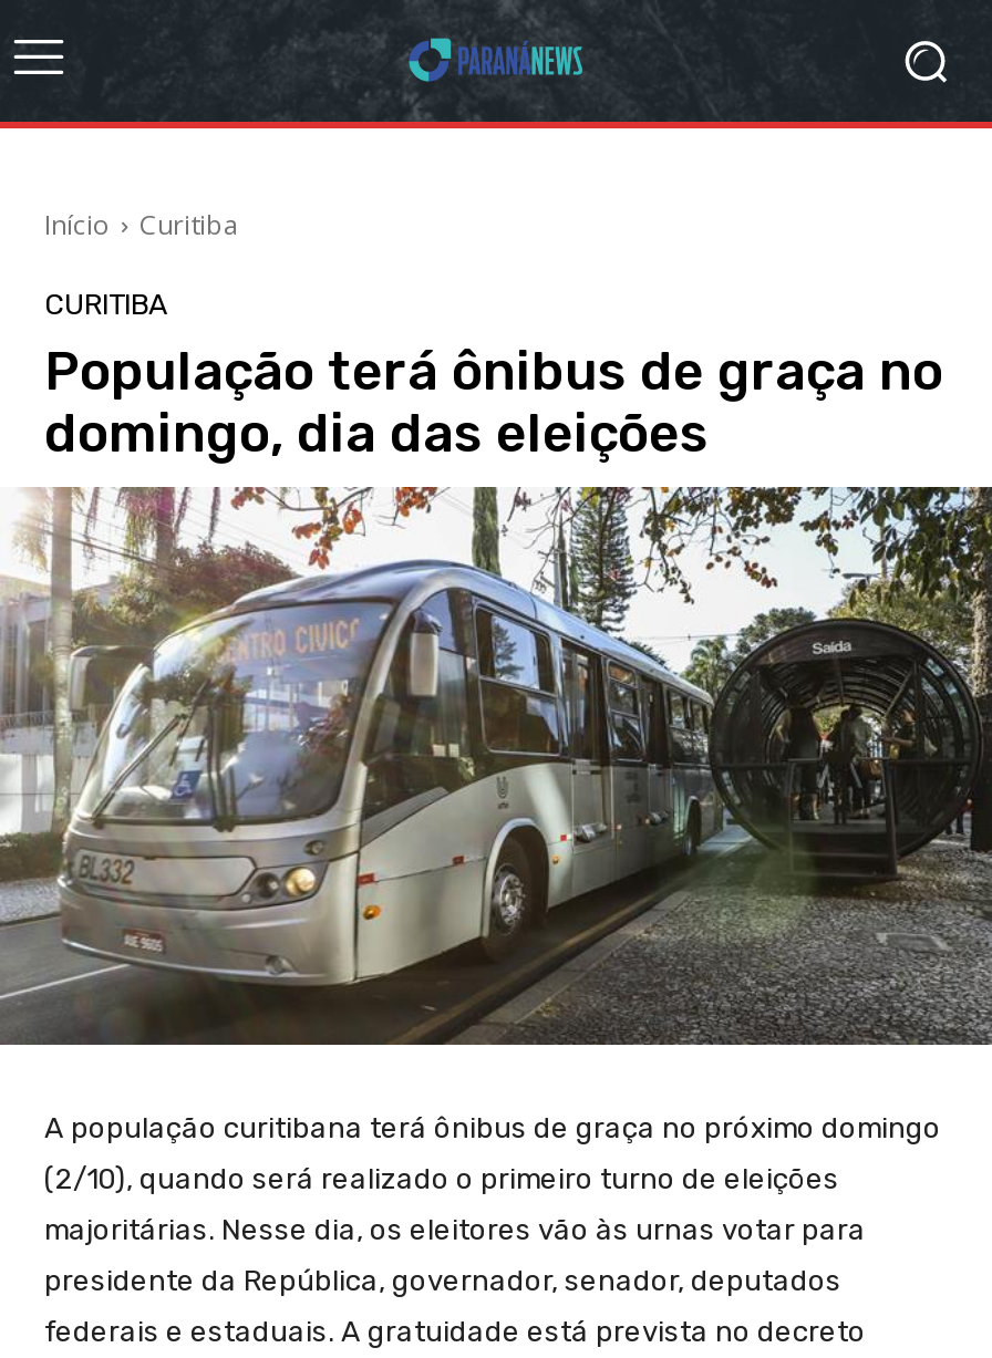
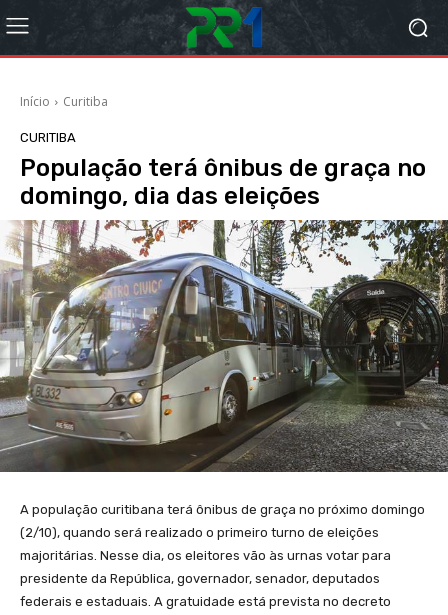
[407,18,582,104] [image] -> [185,7,263,48] [image]

